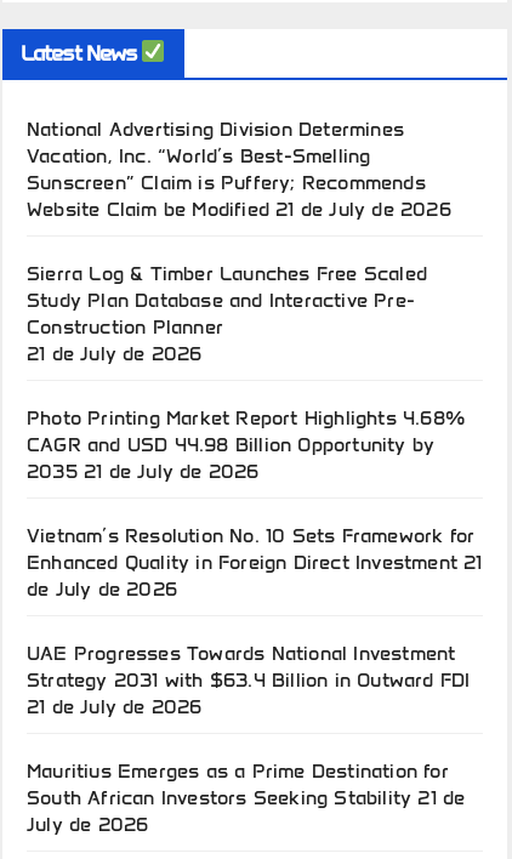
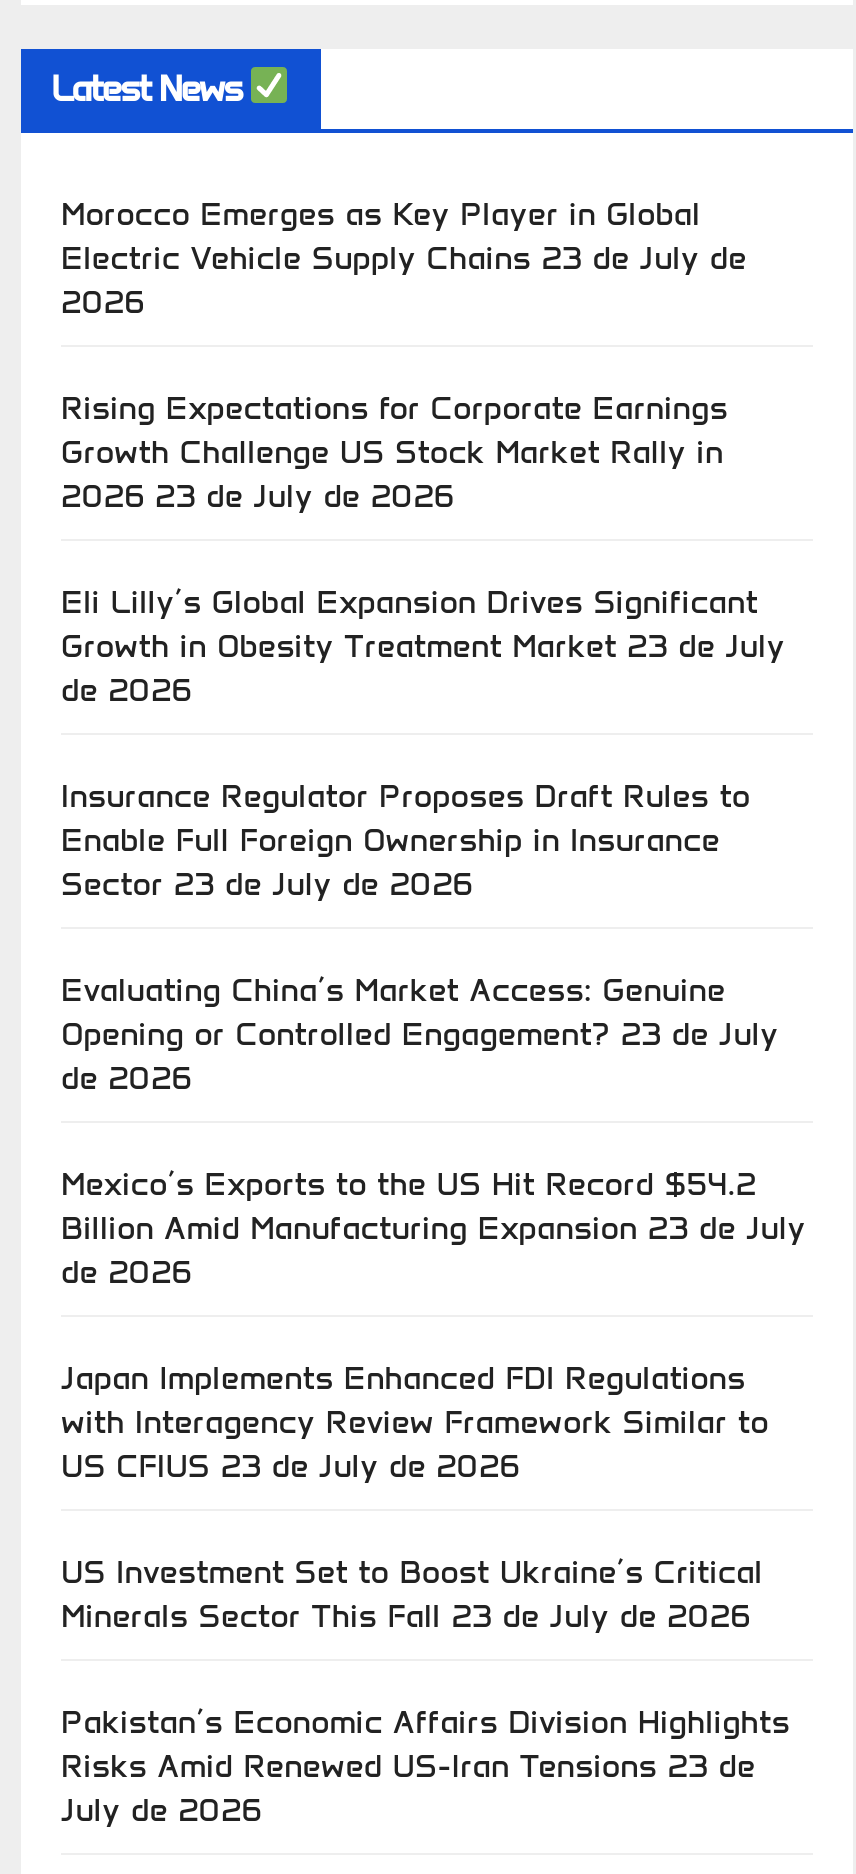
[27,117,482,809] National Advertising Division Determines | Vacation, Inc. “World’s Best-Smelling | Sunscreen” Claim is Puffery; Recommends | Website Claim be Modified 21 de July de 2026 | Sierra Log & Timber Launches Free Scaled | Study Plan Database and Interactive Pre- | Construction Planner | 21 de July de 2026 | Photo Printing Market Report Highlights 4.68% | CAGR and USD 44.98 Billion Opportunity by | 2035 21 de July de 2026 | Vietnam’s Resolution No. 10 Sets Framework for | Enhanced Quality in Foreign Direct Investment 21 | de July de 2026 | UAE Progresses Towards National Investment | Strategy 2031 with $63.4 Billion in Outward FDI | 21 de July de 2026 | Mauritius Emerges as a Prime Destination for | South African Investors Seeking Stability 21 de -> [61,194,806,1784] Morocco Emerges as Key Player in Global | Electric Vehicle Supply Chains 23 de July de | 2026 | Rising Expectations for Corporate Earnings | Growth Challenge US Stock Market Rally in | 2026 23 de July de 2026 | Eli Lilly’s Global Expansion Drives Significant | Growth in Obesity Treatment Market 23 de July | de 2026 | Insurance Regulator Proposes Draft Rules to | Enable Full Foreign Ownership in Insurance | Sector 23 de July de 2026 | Evaluating China’s Market Access: Genuine | Opening or Controlled Engagement? 23 de July | de 2026 | Mexico’s Exports to the US Hit Record $54.2 | Billion Amid Manufacturing Expansion 23 de July | de 2026 | Japan Implements Enhanced FDI Regulations | with Interagency Review Framework Similar to | US CFIUS 23 de July de 2026 | US Investment Set to Boost Ukraine’s Critical | Minerals Sector This Fall 23 de July de 2026 | Pakistan’s Economic Affairs Division Highlights | Risks Amid Renewed US-Iran Tensions 23 de

